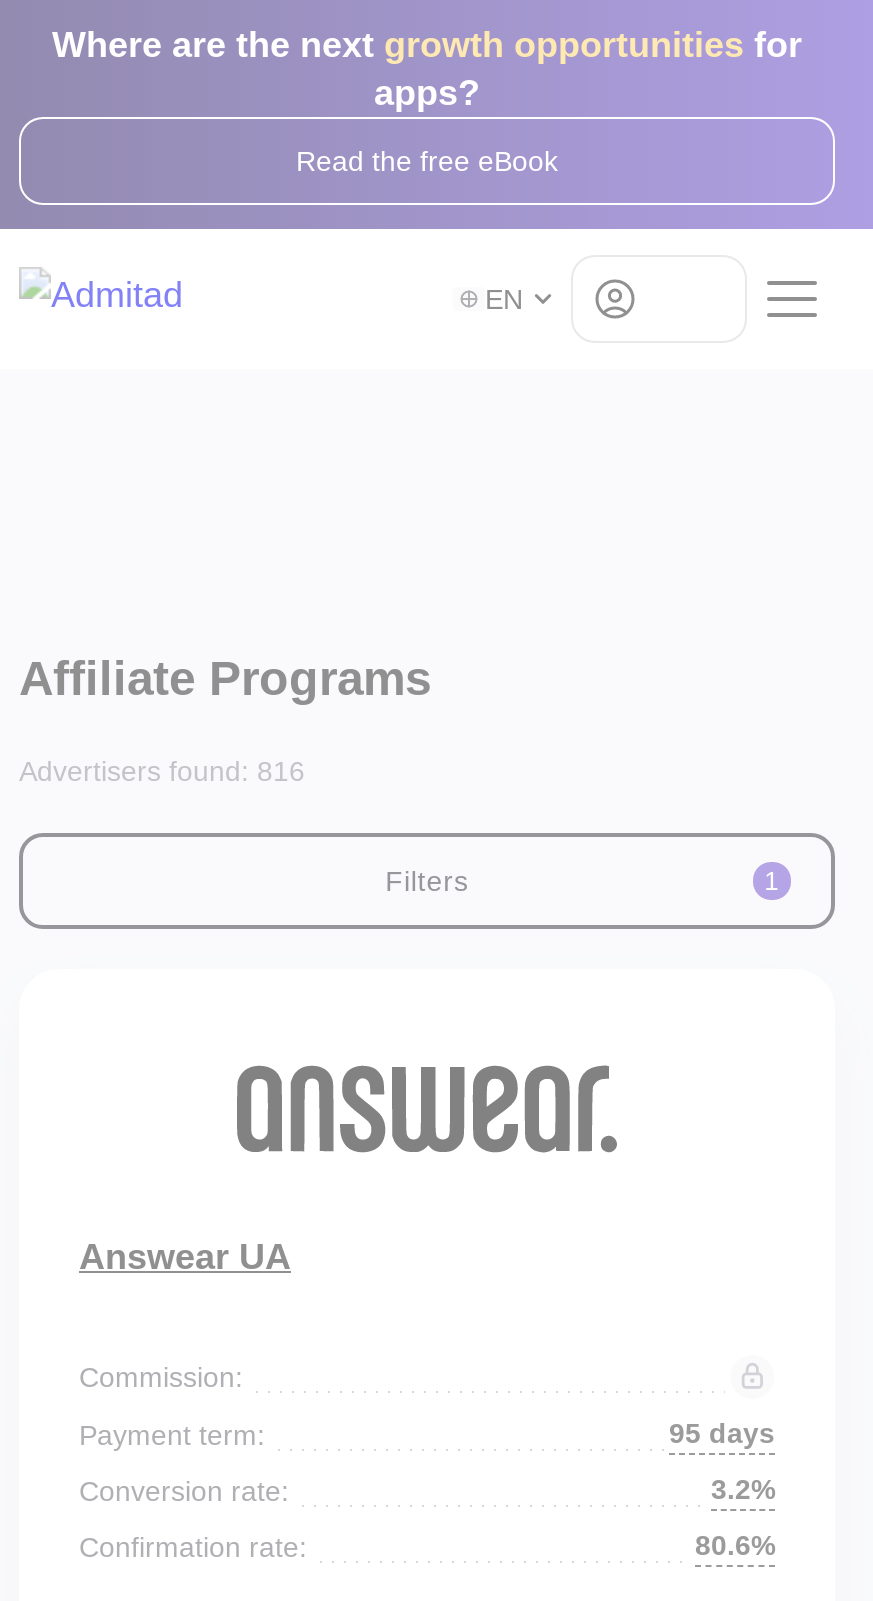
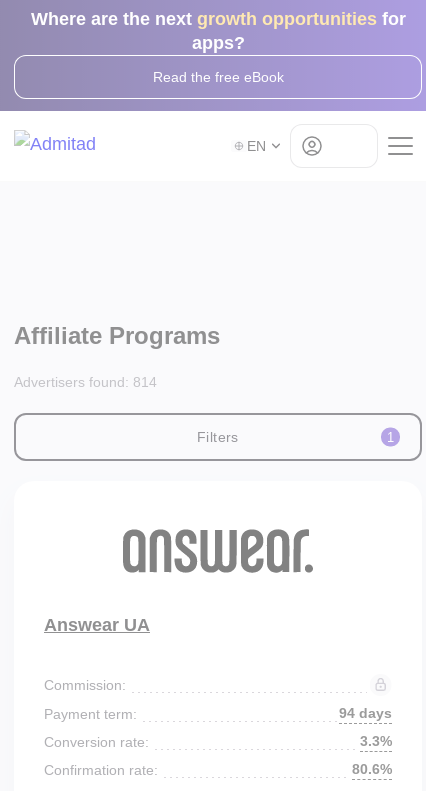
[19,755,305,787] Advertisers found: 816 -> [14,374,157,390] Advertisers found: 814
[669,1417,775,1449] 95 days -> [339,705,392,721] 94 days
[711,1473,775,1505] 3.2% -> [360,733,392,749] 3.3%

